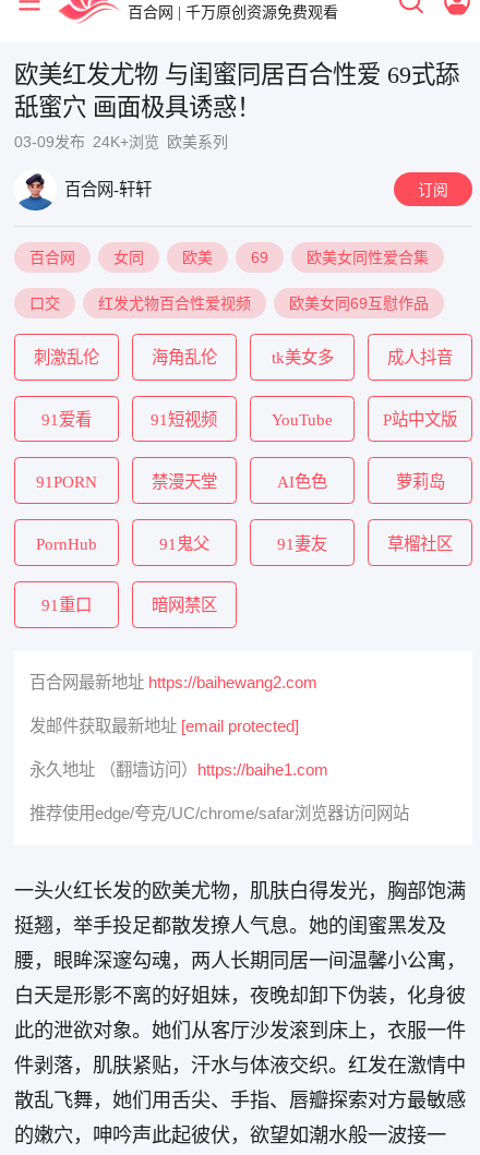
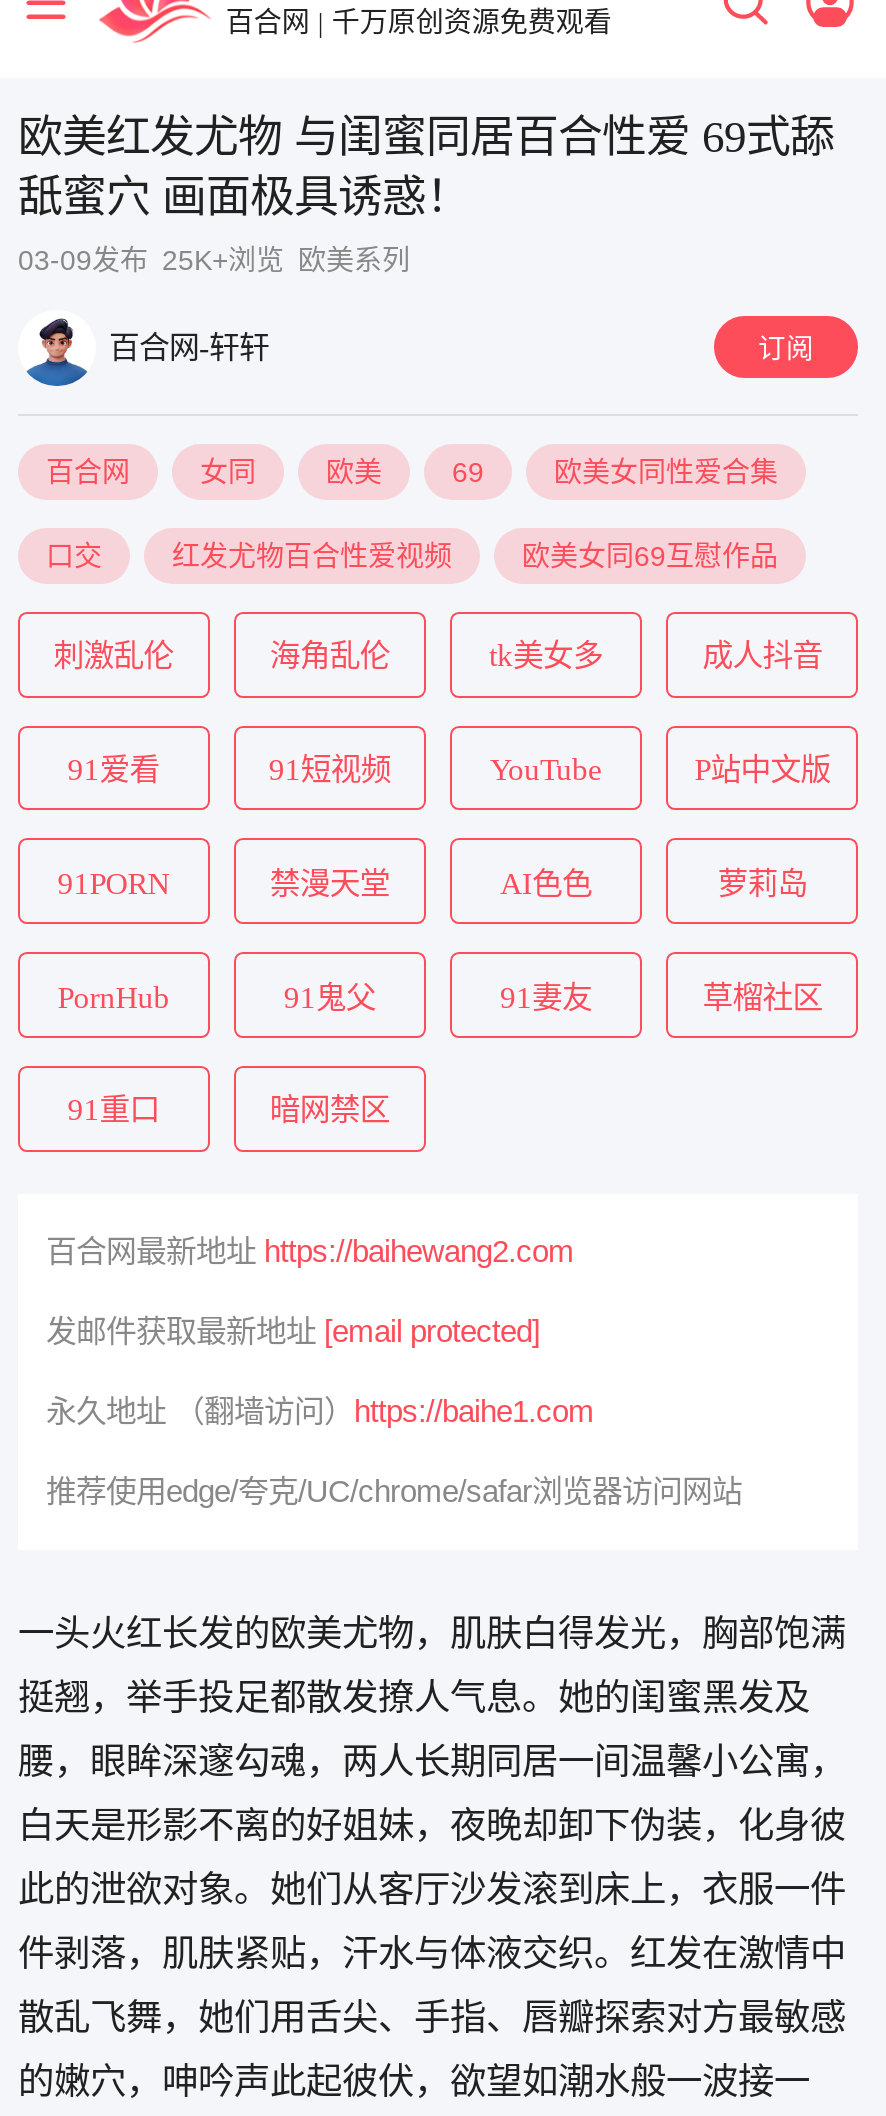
[14,133,228,150] 03-09发布 24K+浏览 欧美系列 -> [18,243,410,275] 03-09发布 25K+浏览 欧美系列

